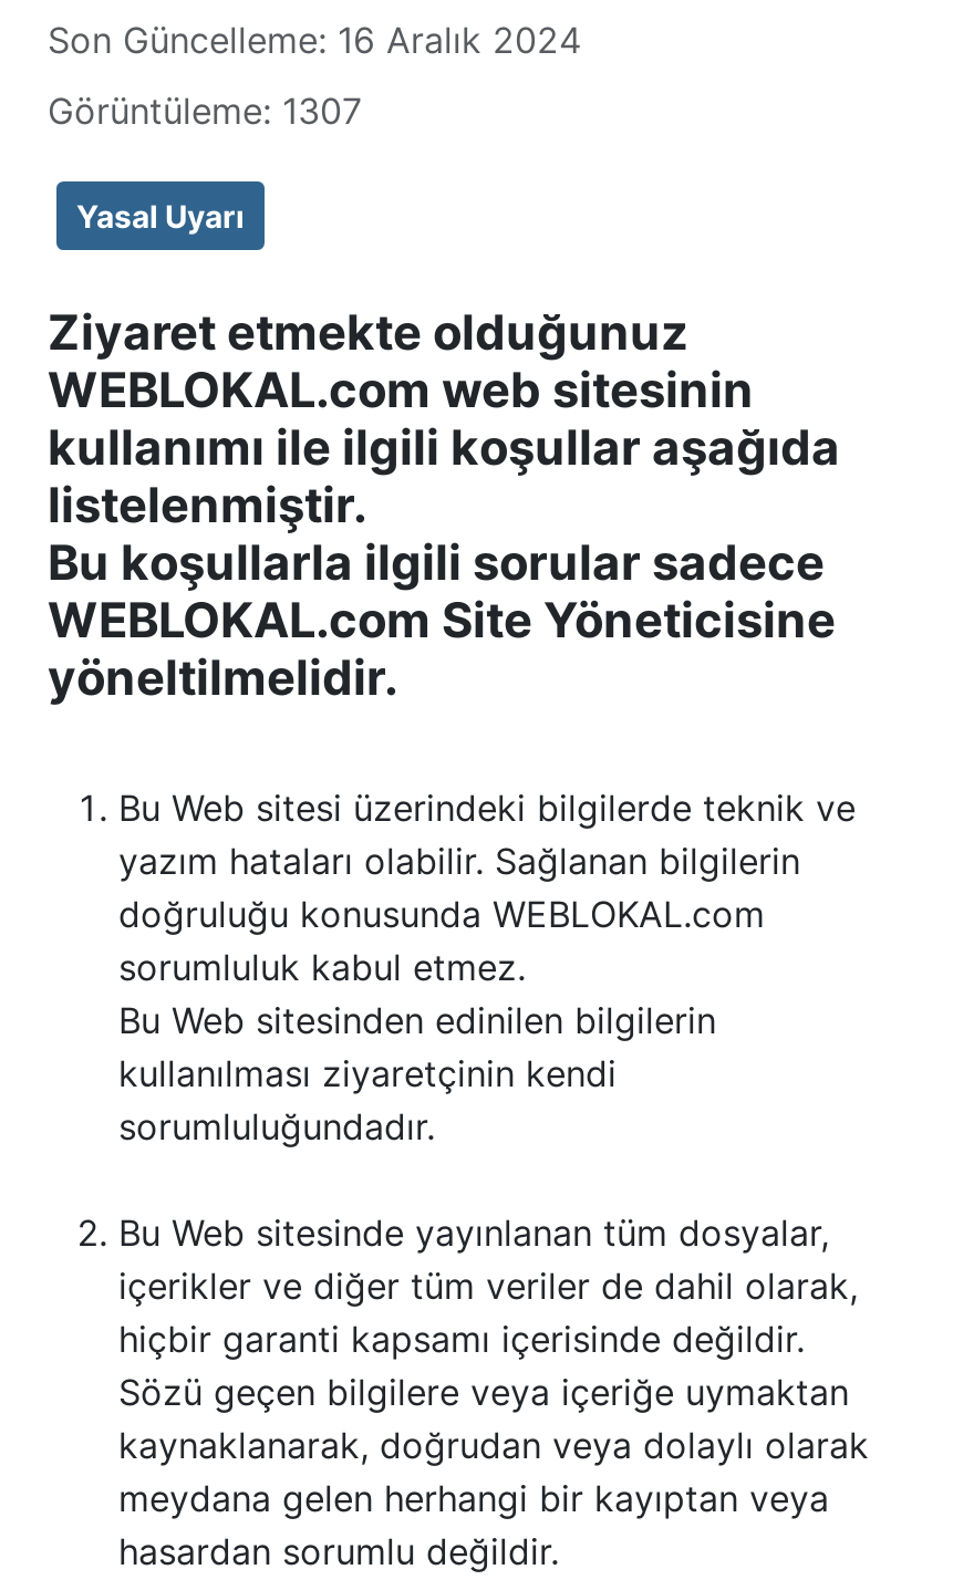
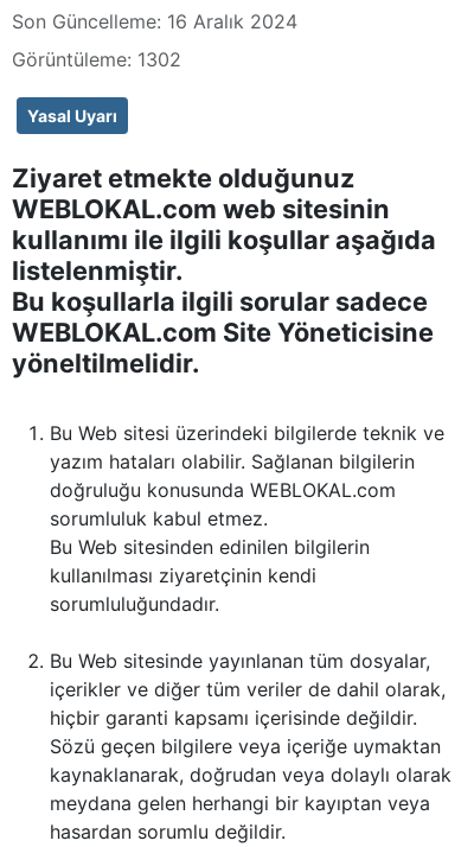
[48,89,362,133] Görüntüleme: 1307 -> [12,48,181,72] Görüntüleme: 1302

